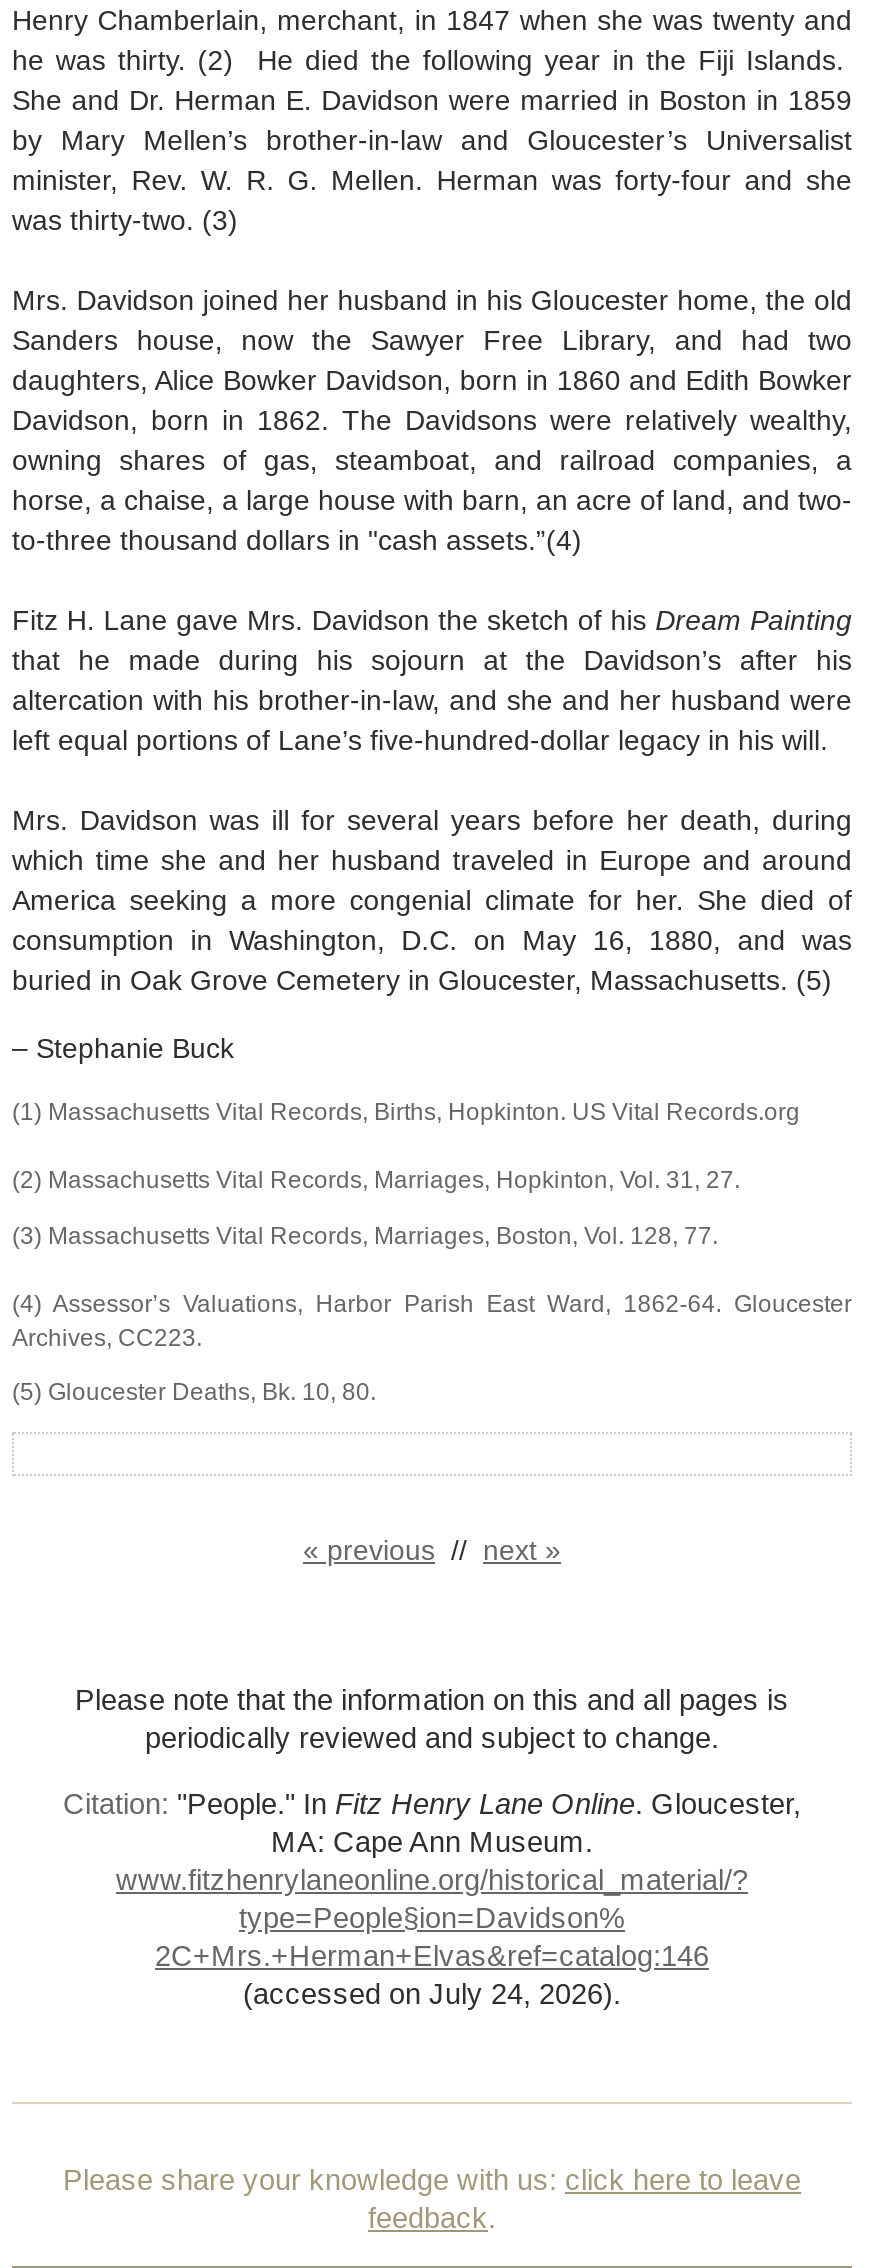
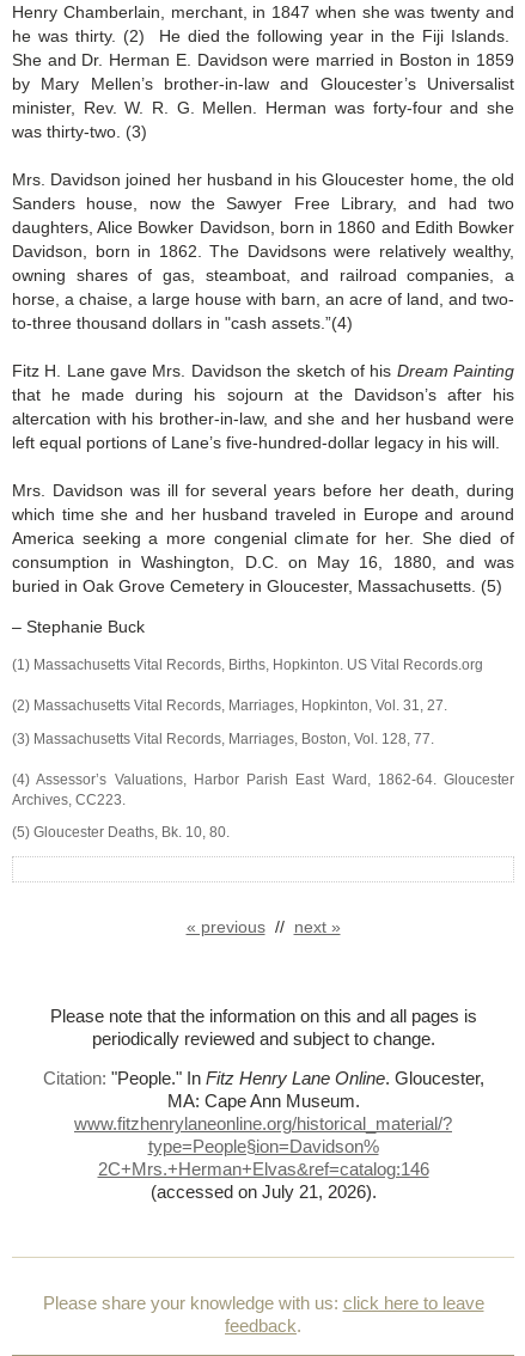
[243,1979,621,2011] (accessed on July 24, 2026). -> [150,1183,376,1202] (accessed on July 21, 2026).

